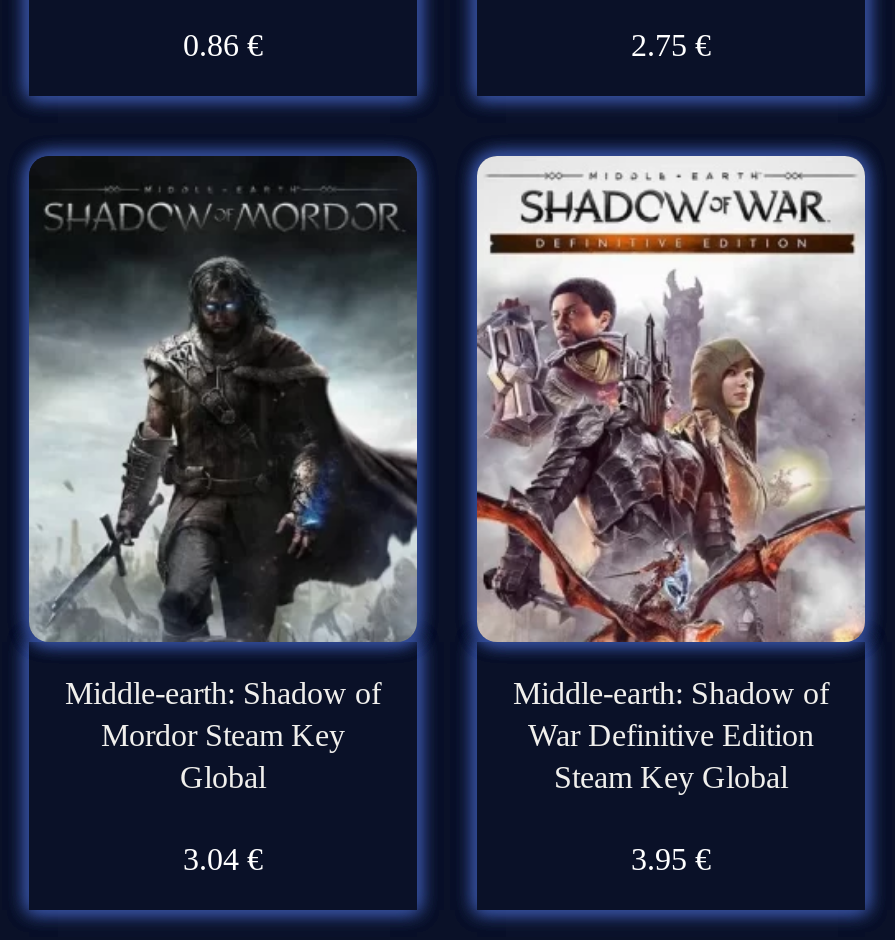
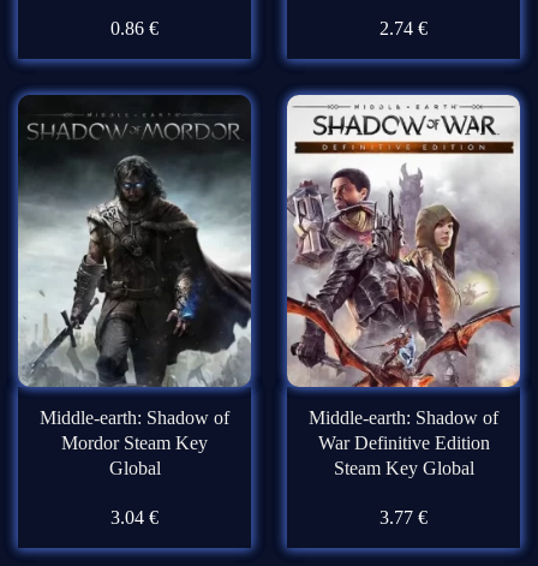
[631,28,711,62] 2.75 € -> [379,18,428,38] 2.74 €
[631,842,711,876] 3.95 € -> [379,507,428,528] 3.77 €

